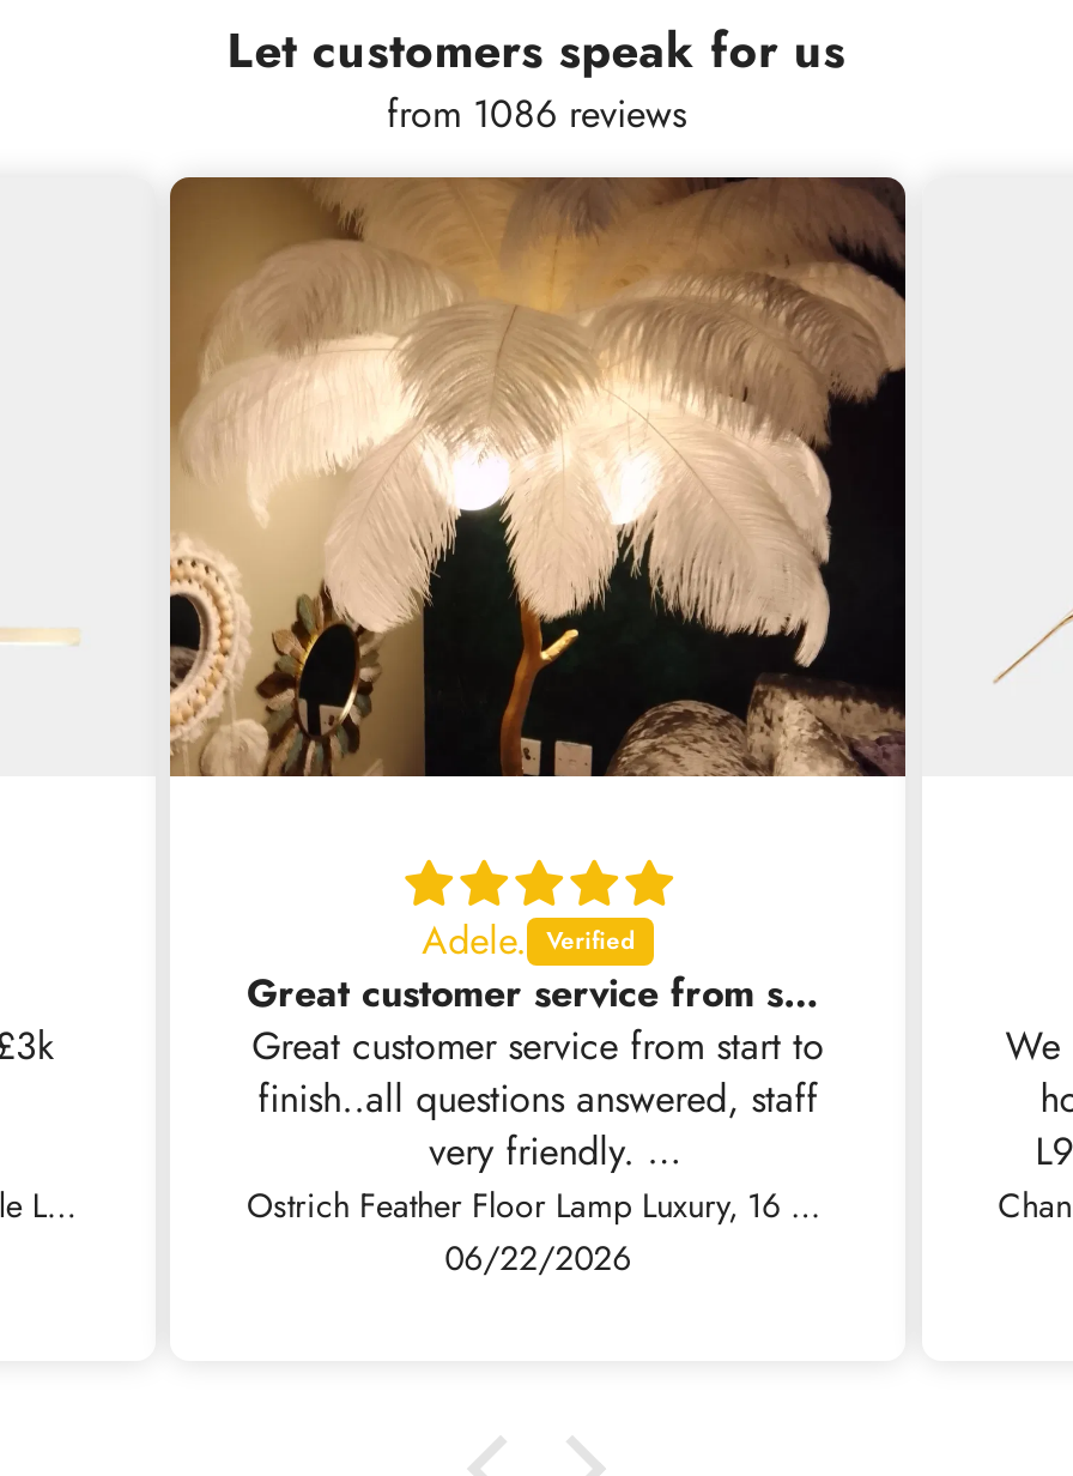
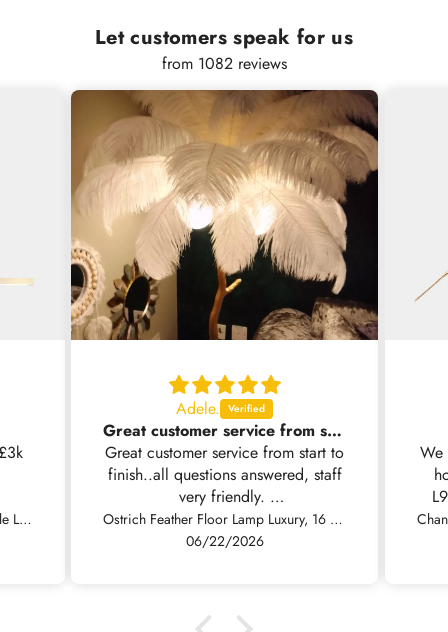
[387,85,686,140] from 1086 reviews -> [161,51,286,74] from 1082 reviews

